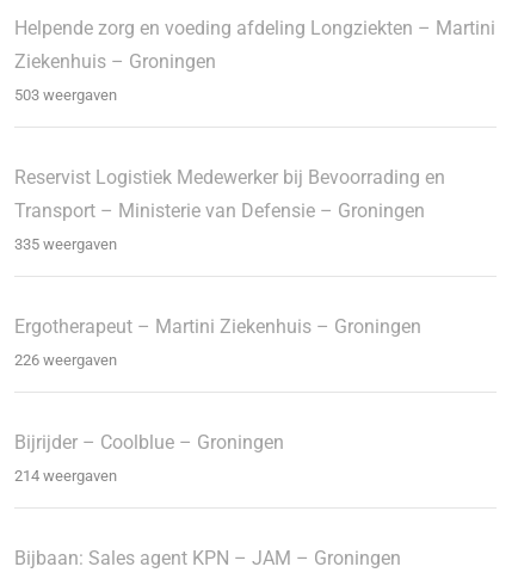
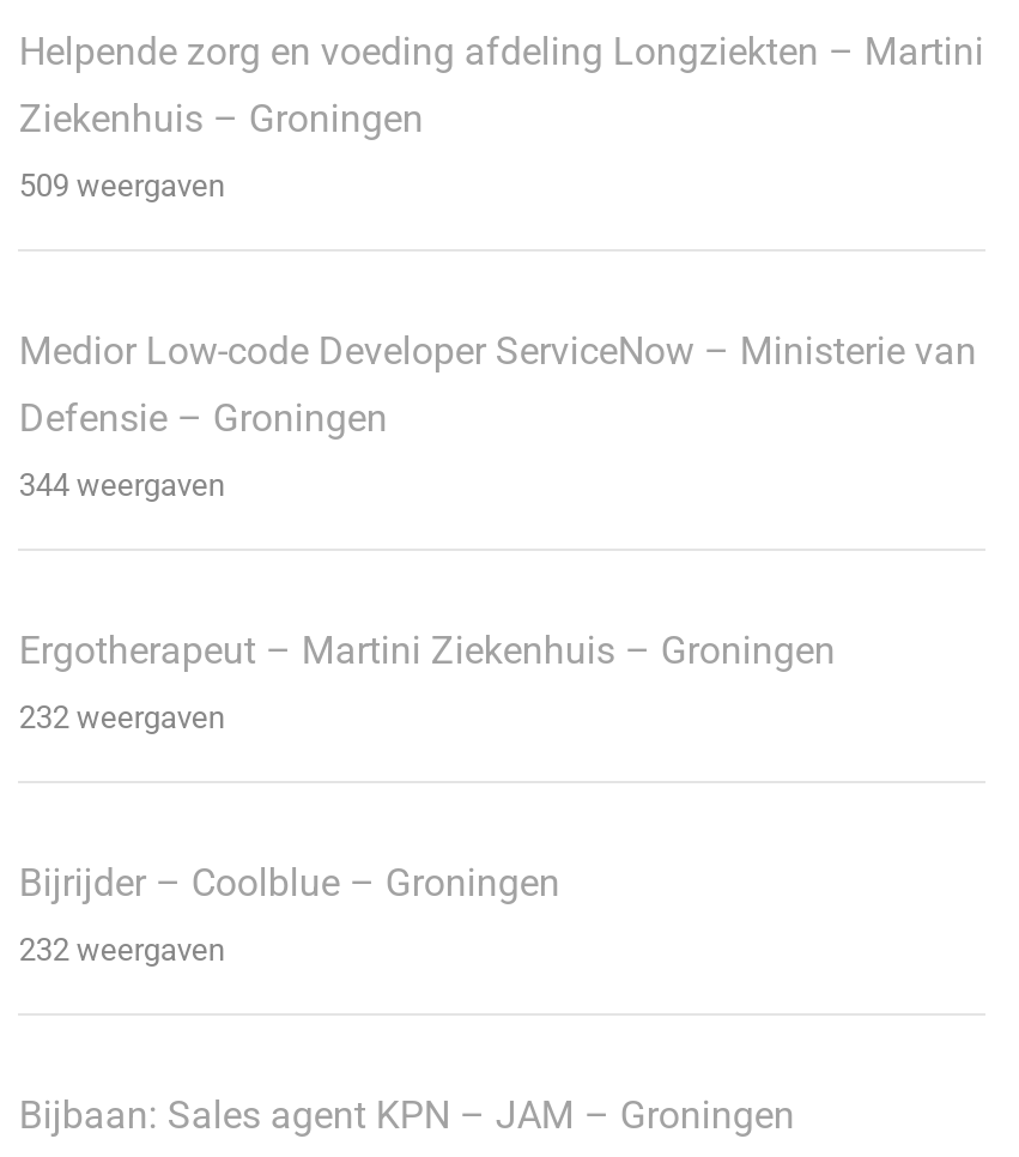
[15,86,117,104] 503 weergaven -> [19,168,225,204] 509 weergaven
[15,166,446,189] Reservist Logistiek Medewerker bij Bevoorrading en -> [19,329,977,374] Medior Low-code Developer ServiceNow – Ministerie van
[15,200,425,222] Transport – Ministerie van Defensie – Groningen -> [19,396,388,441] Defensie – Groningen
[15,235,117,253] 335 weergaven -> [19,468,225,504] 344 weergaven
[15,351,117,369] 226 weergaven -> [19,700,225,736] 232 weergaven
[15,467,117,485] 214 weergaven -> [19,932,225,968] 232 weergaven

